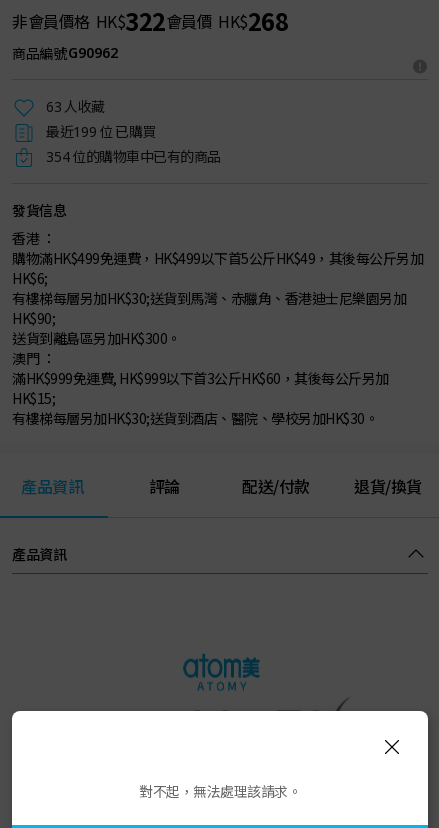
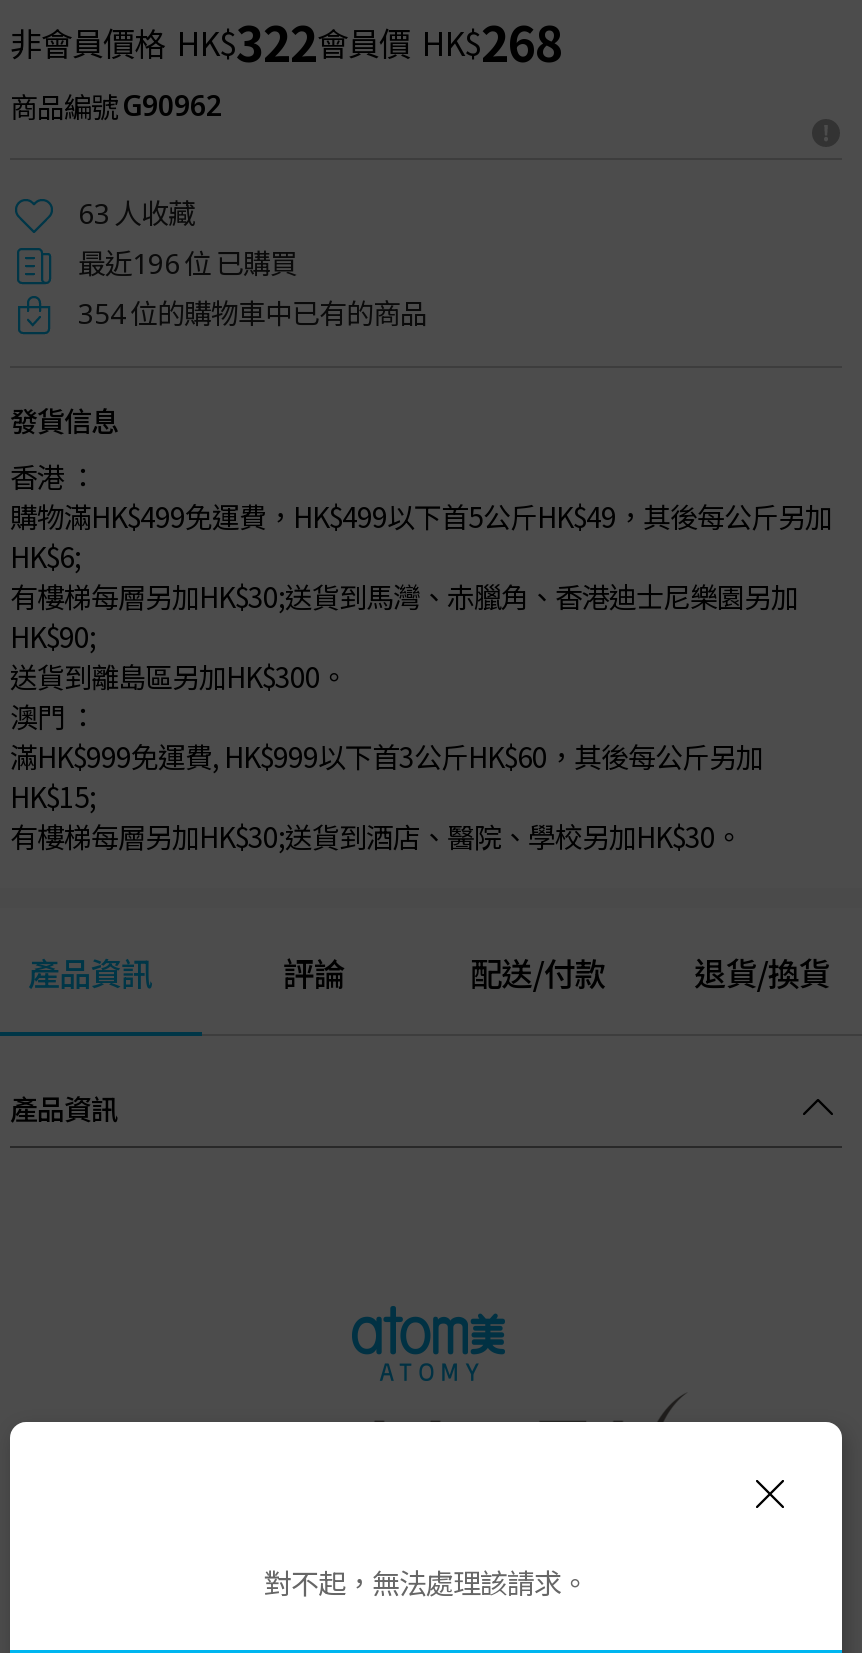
[46,121,155,141] 最近199 位 已購買 -> [78,242,297,282] 最近196 位 已購買

